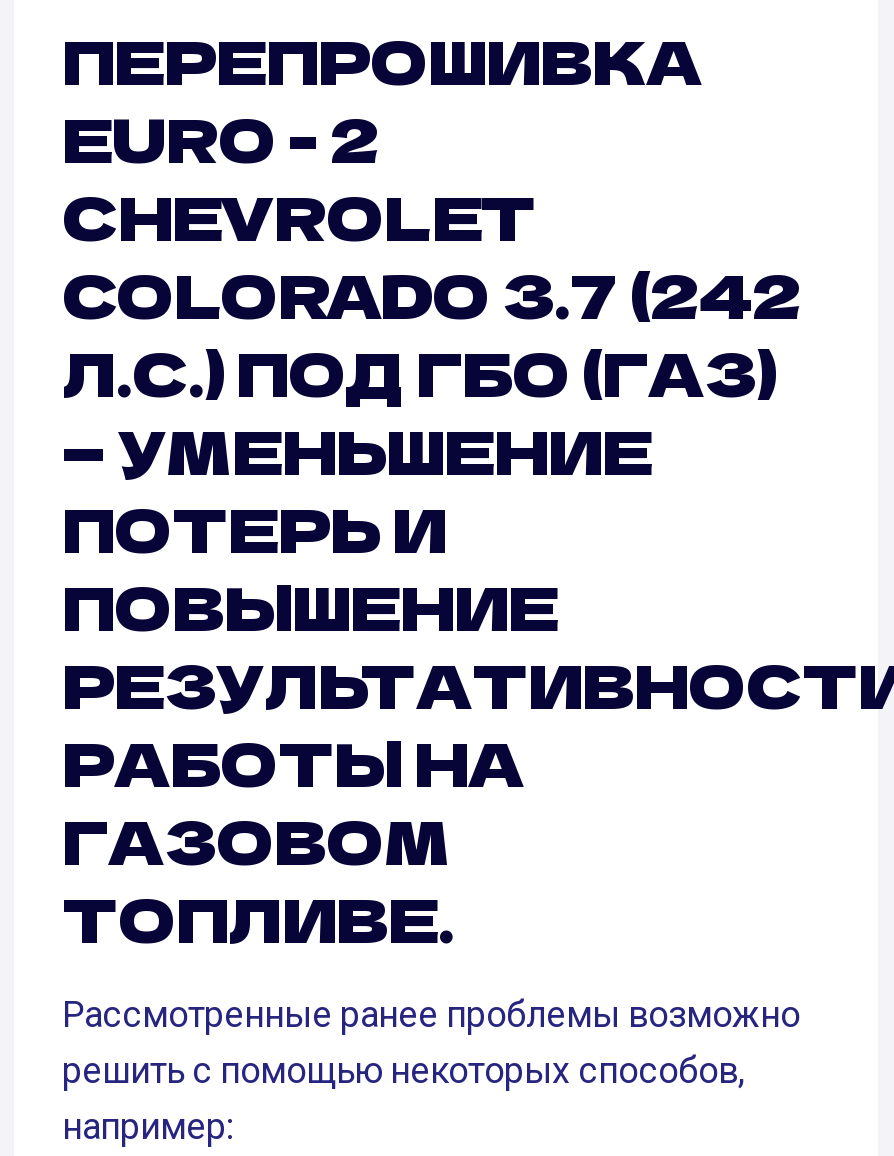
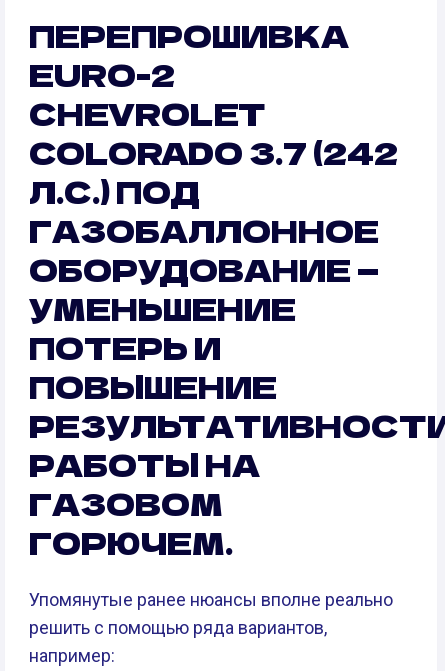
[62,93,378,181] EURO - 2 -> [29,51,175,95] EURO-2
[62,327,776,493] Л.С.) ПОД ГБО (ГАЗ) | — УМЕНЬШЕНИЕ -> [29,168,379,329] Л.С.) ПОД | ГАЗОБАЛЛОННОЕ | ОБОРУДОВАНИЕ — | УМЕНЬШЕНИЕ
[62,873,800,1091] ТОПЛИВЕ. | Рассмотренные ранее проблемы возможно | решить с помощью некоторых способов, -> [29,519,393,638] ГОРЮЧЕМ. | Упомянутые ранее нюансы вполне реально | решить с помощью ряда вариантов,

